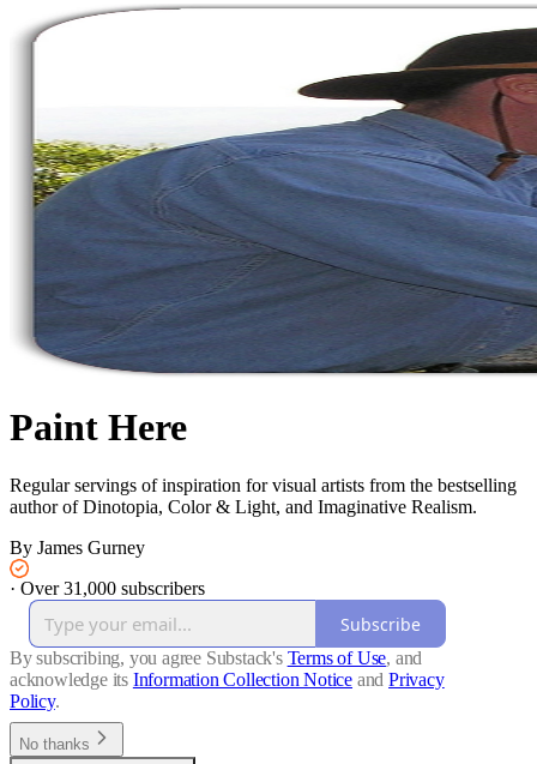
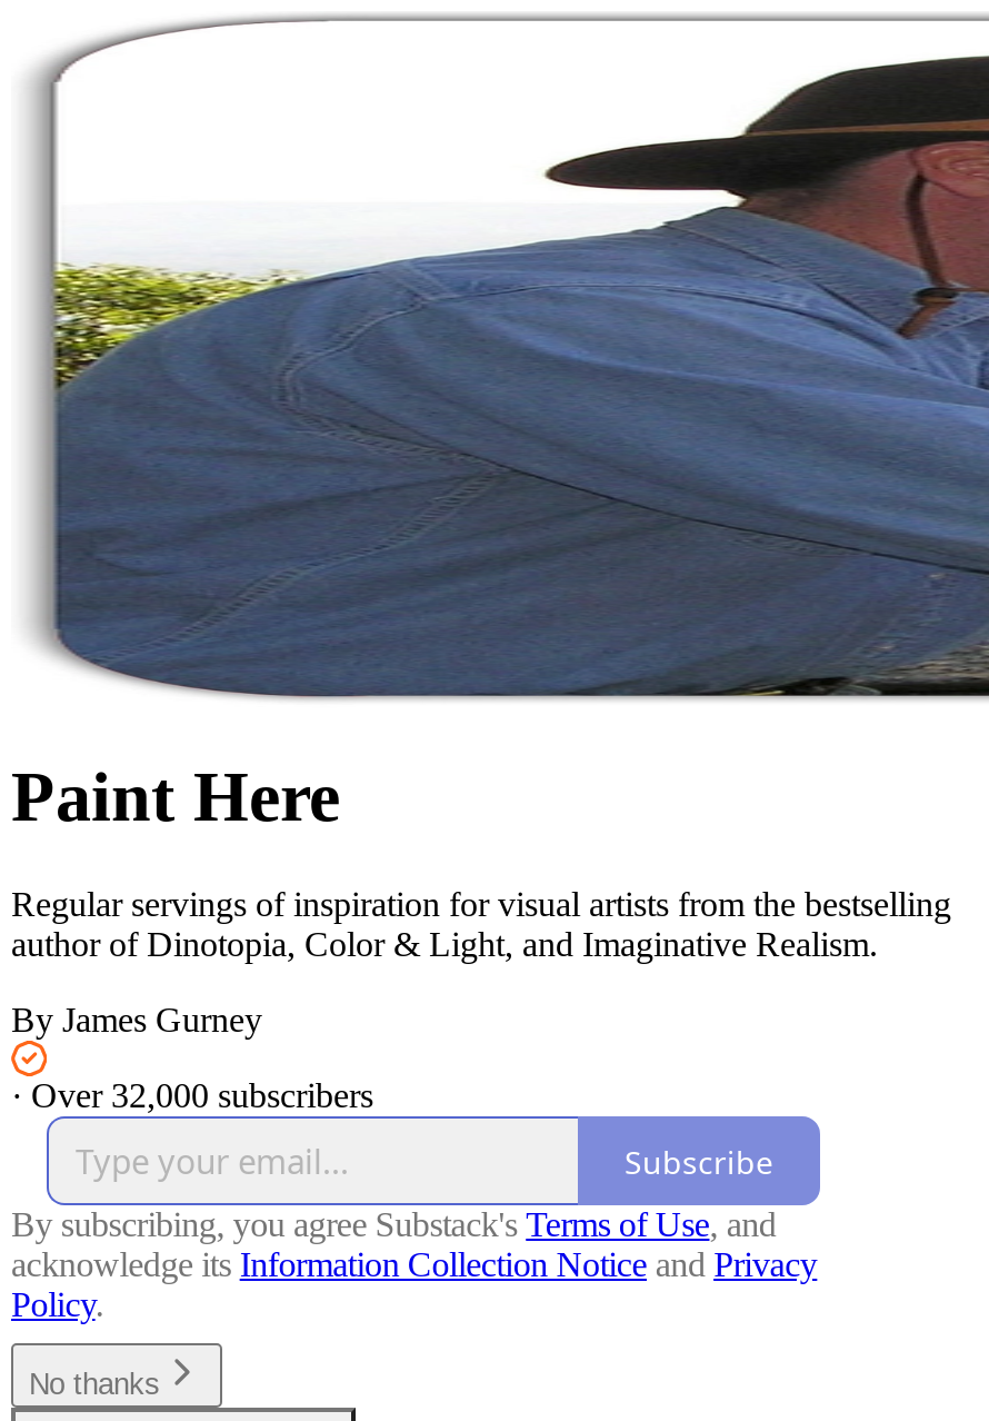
[10,579,205,599] · Over 31,000 subscribers -> [11,1077,373,1115] · Over 32,000 subscribers

